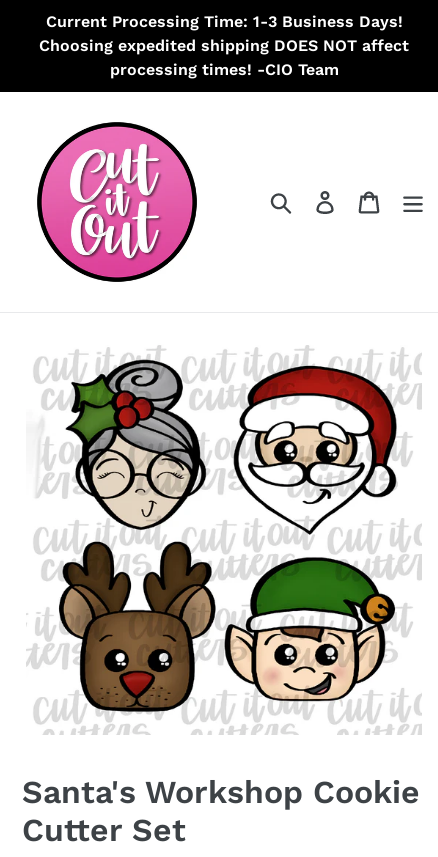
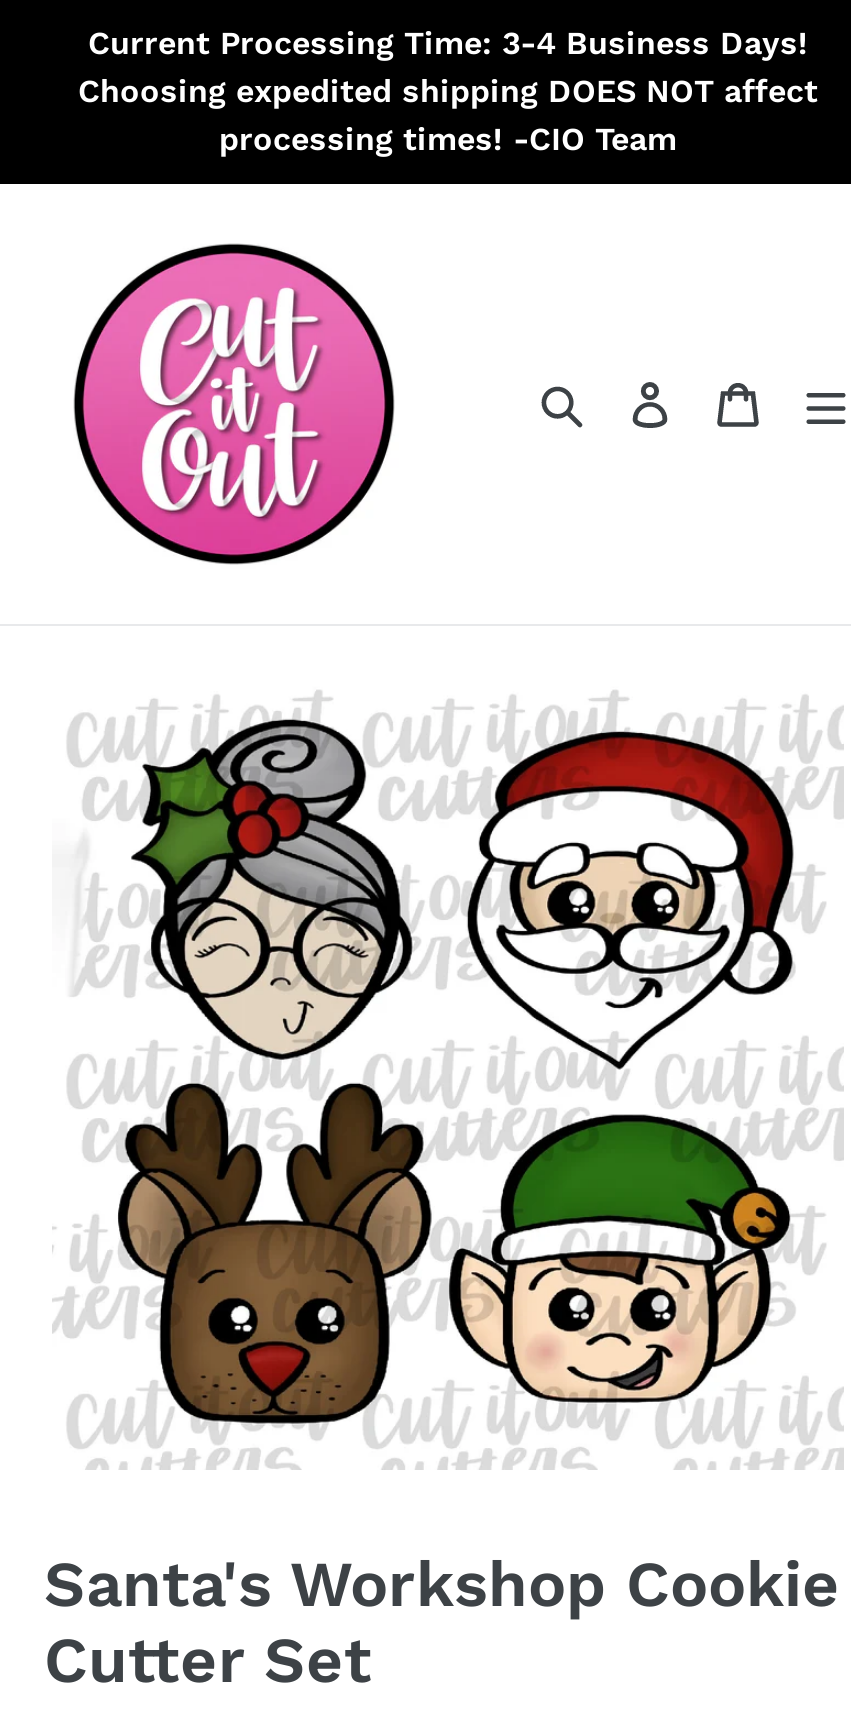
[45,12,402,31] Current Processing Time: 1-3 Business Days! -> [88,24,808,62] Current Processing Time: 3-4 Business Days!

